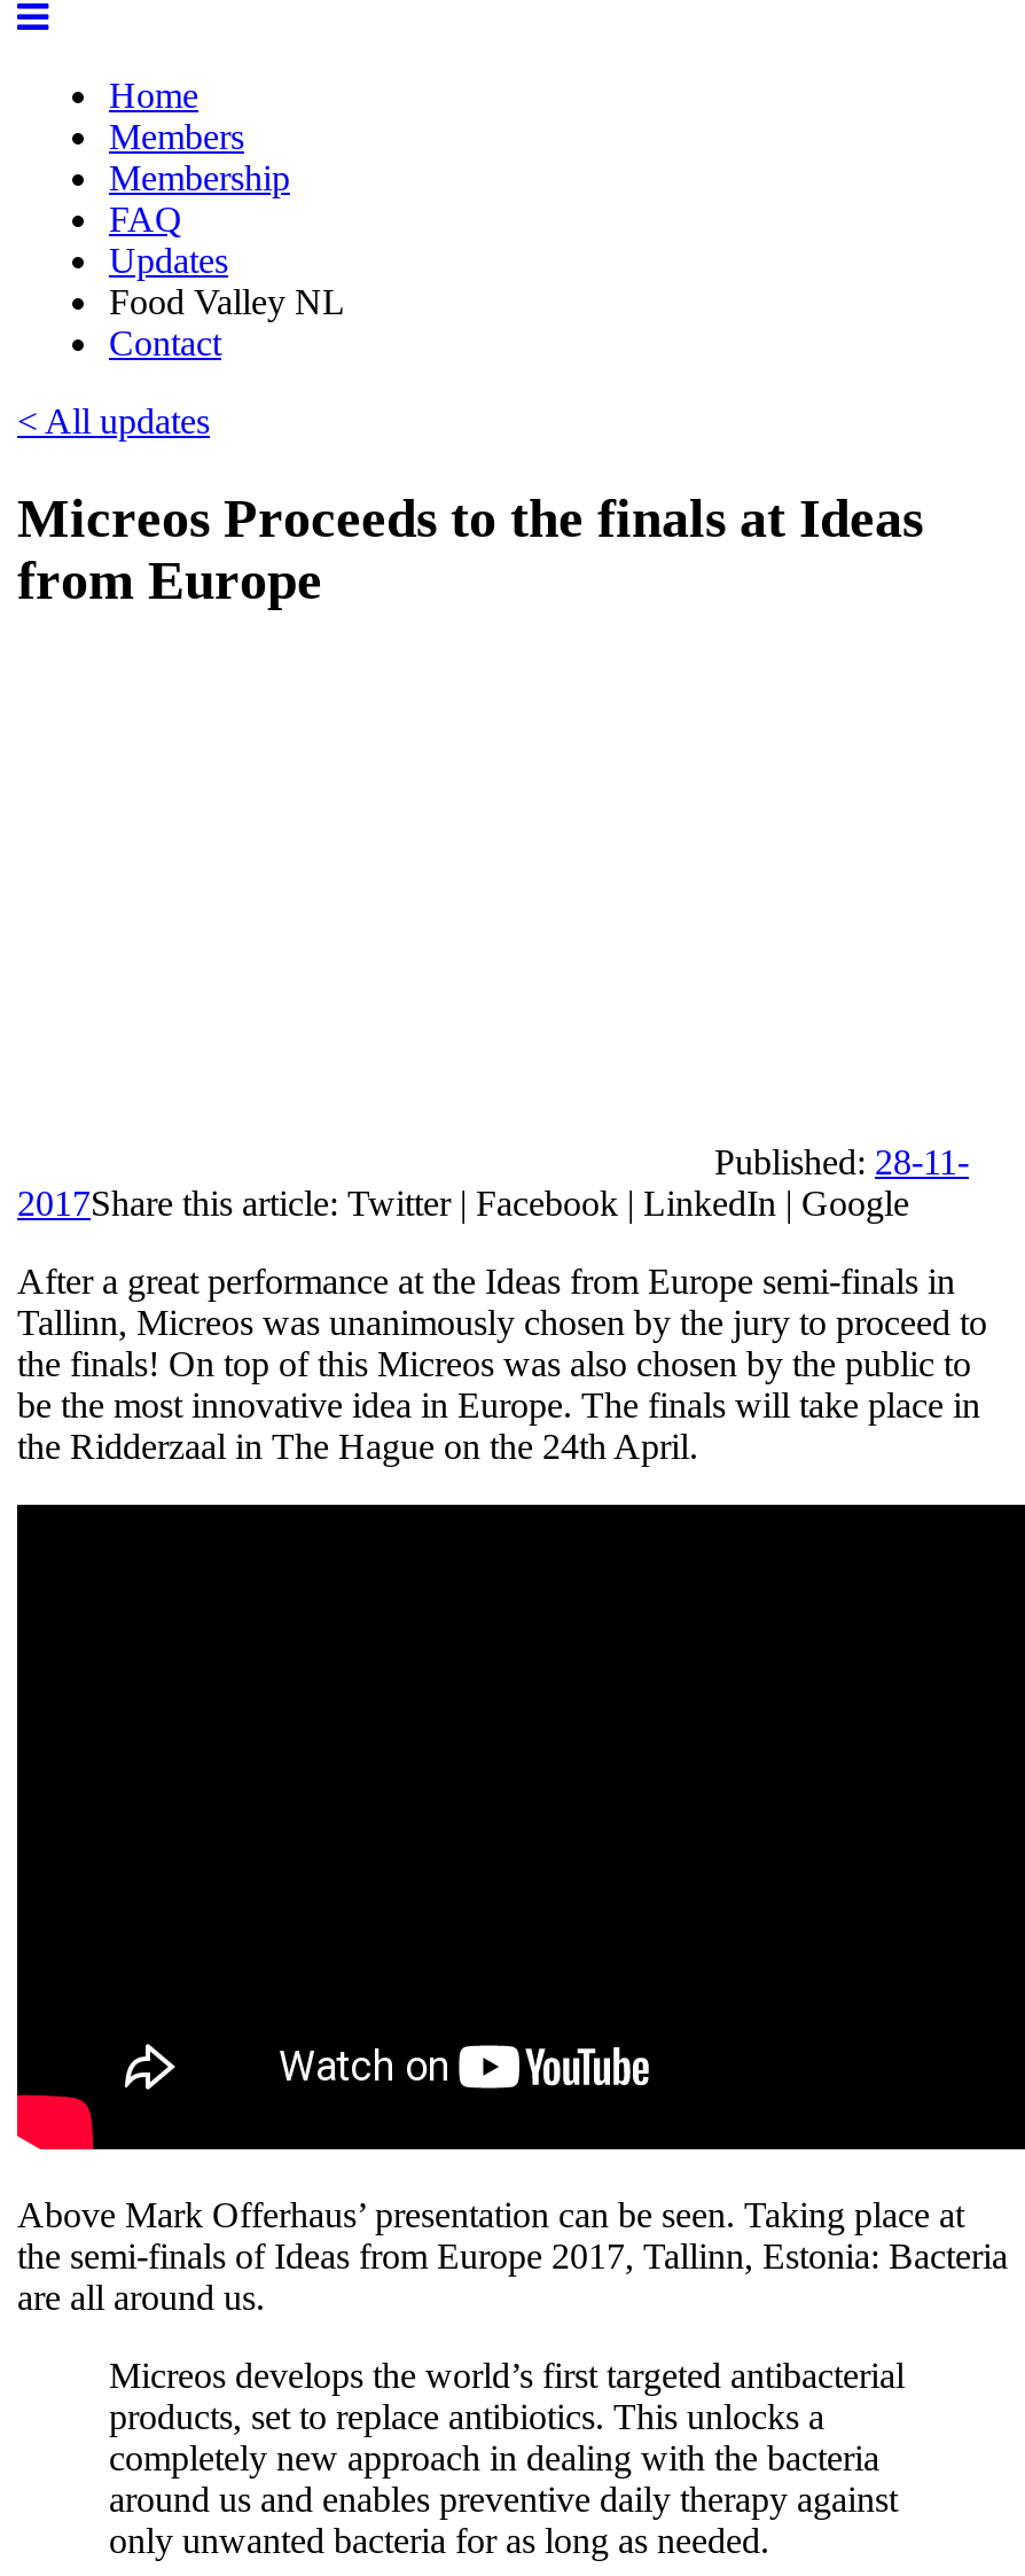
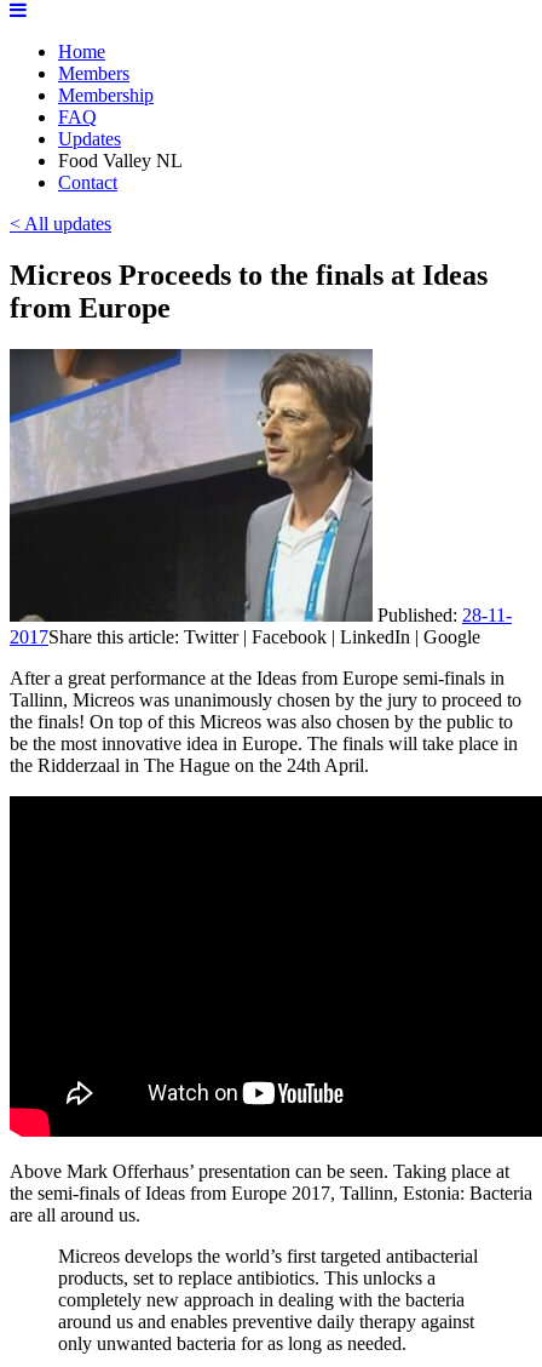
none -> [8,348,374,623] [image]

